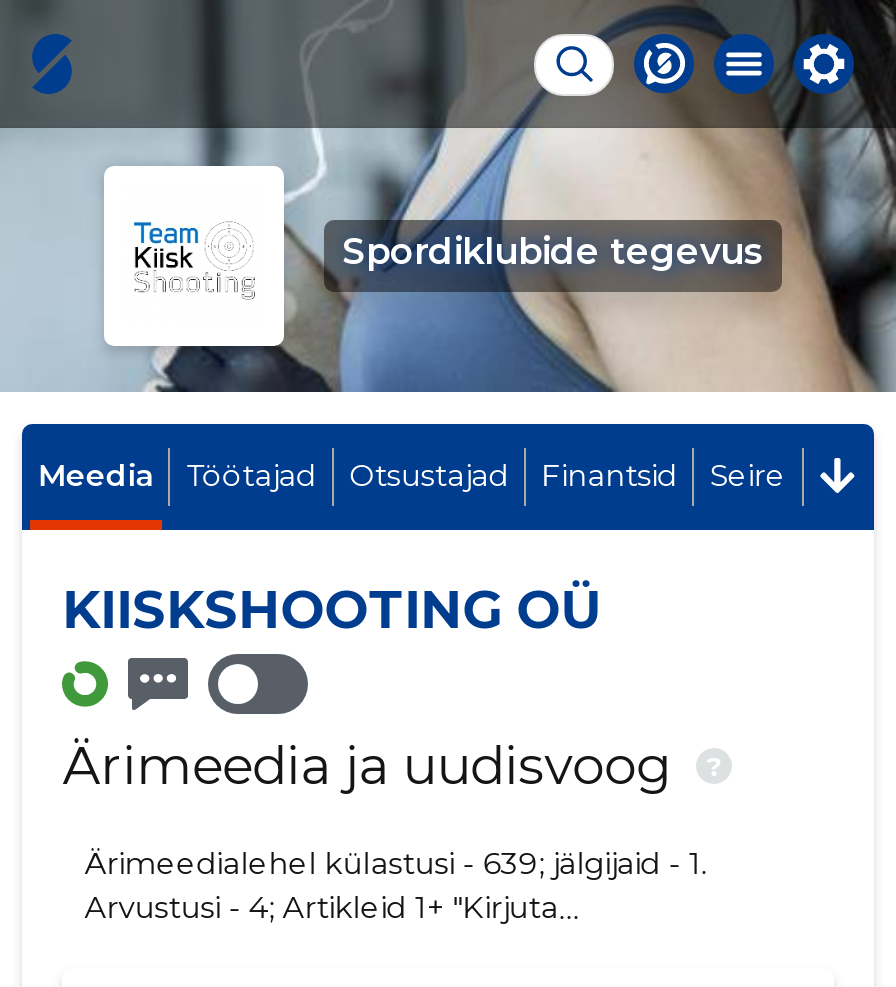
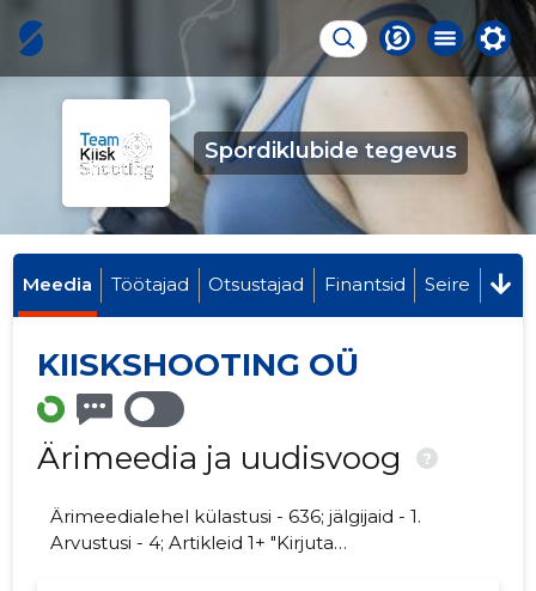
[84,845,706,883] Ärimeedialehel külastusi - 639; jälgijaid - 1. -> [50,505,421,528] Ärimeedialehel külastusi - 636; jälgijaid - 1.

